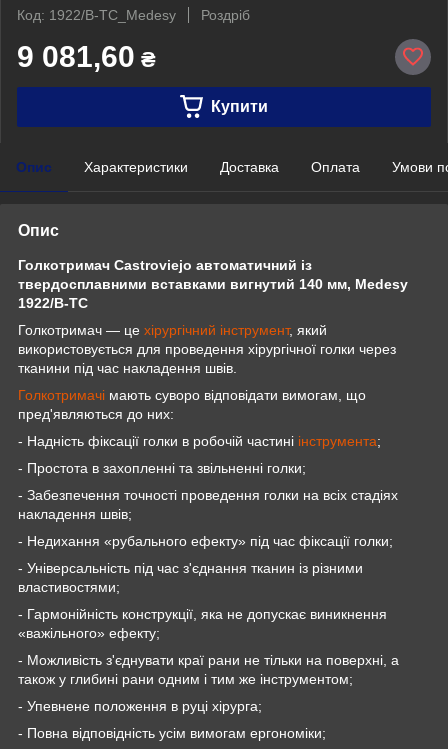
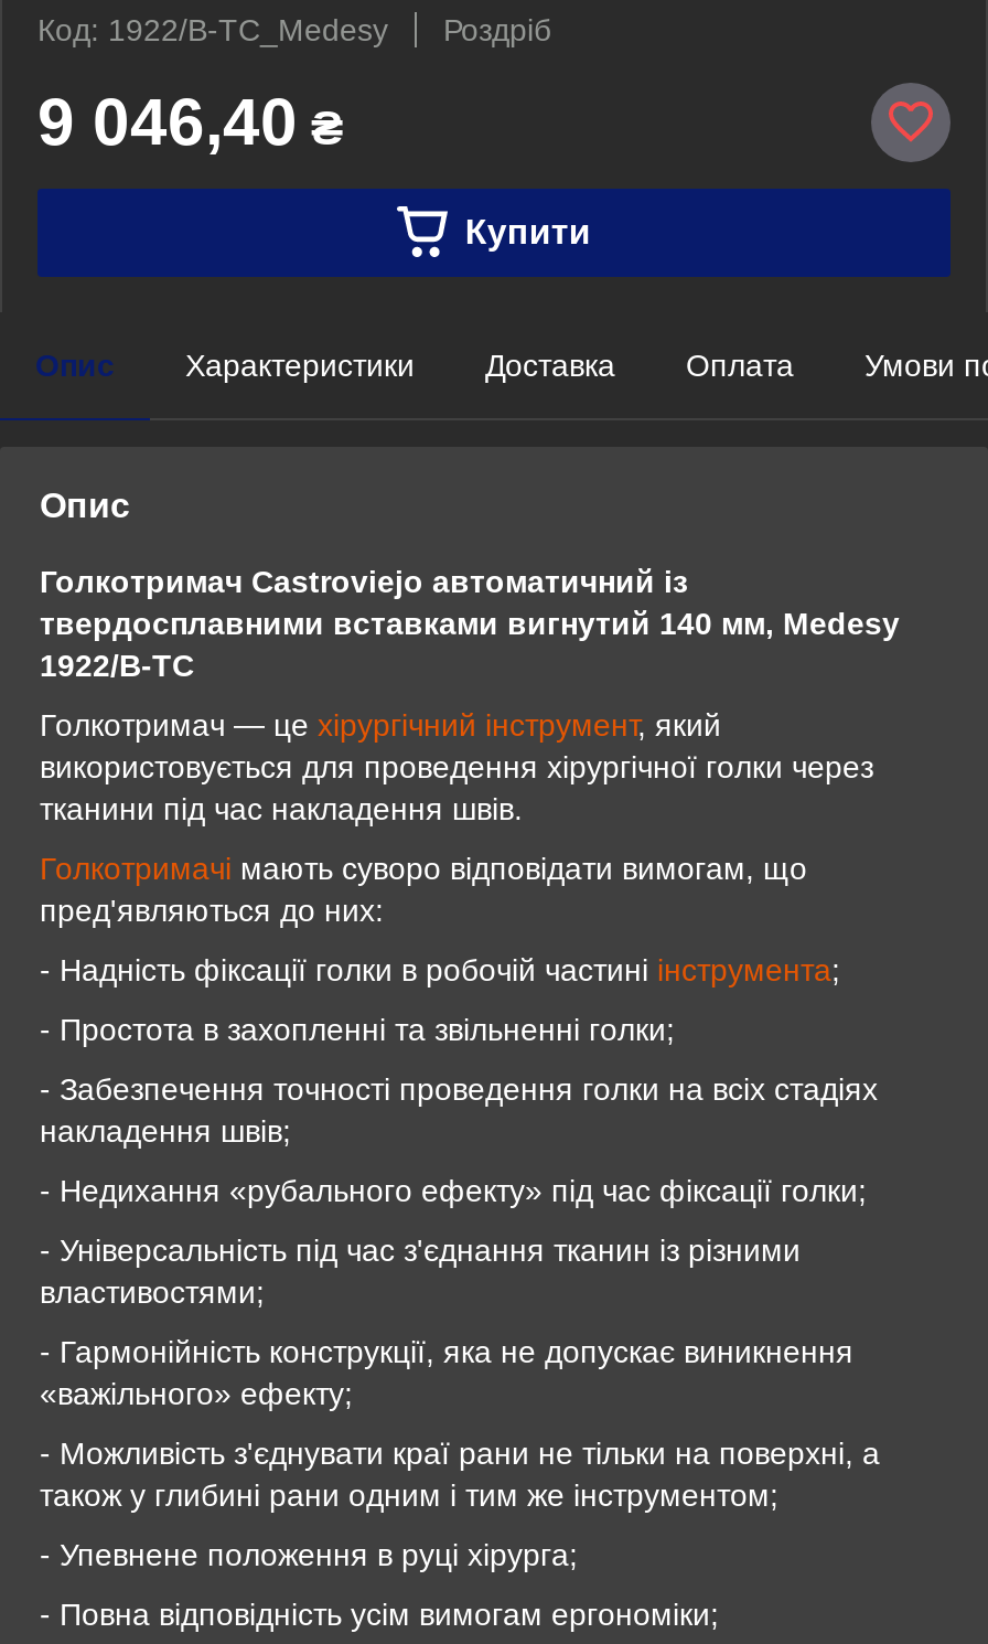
[17,40,156,73] 9 081,60 ₴ -> [37,85,344,157] 9 046,40 ₴

